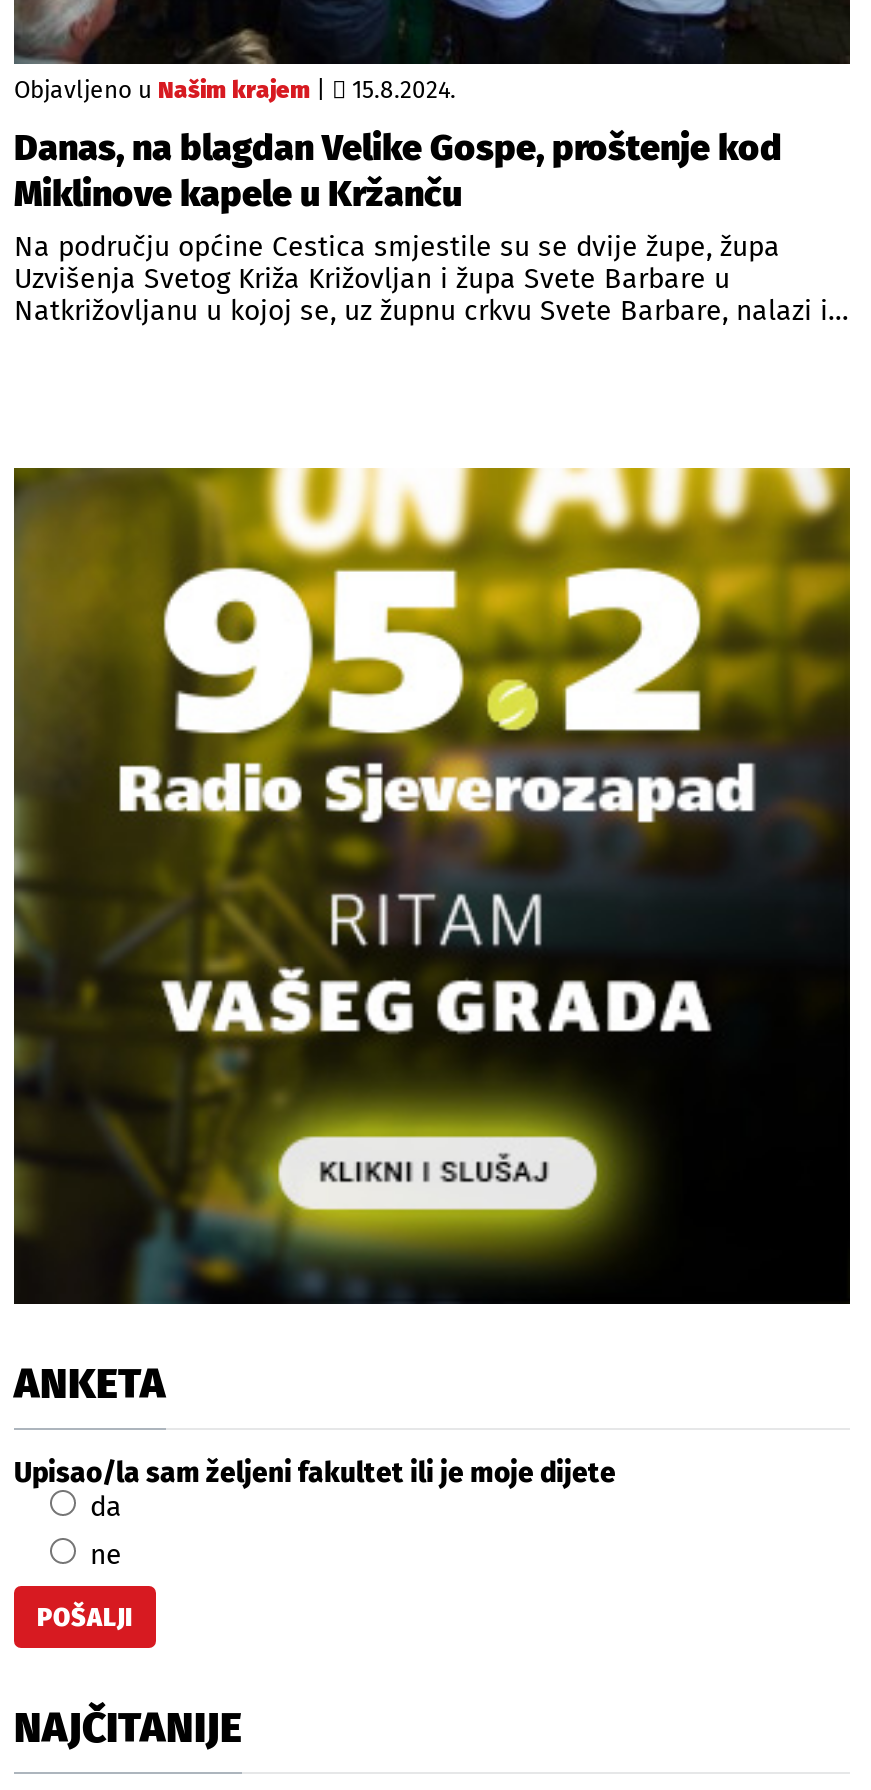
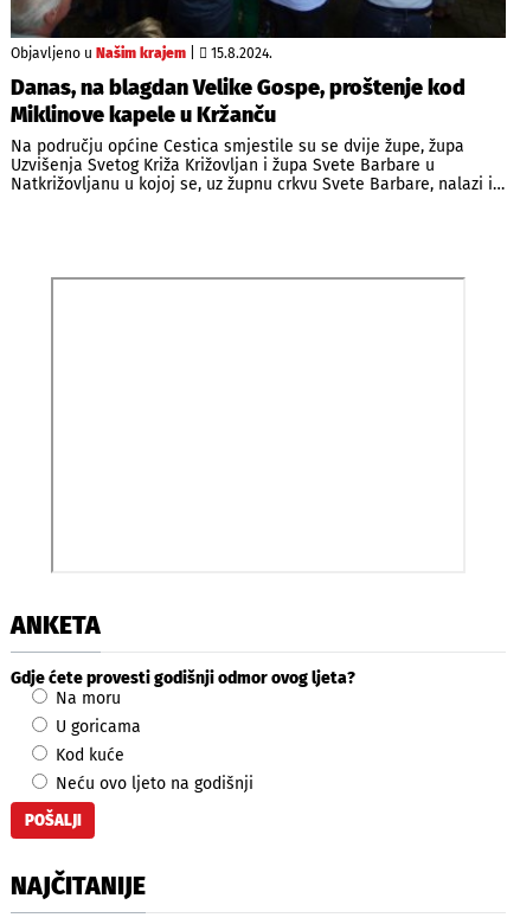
[12,466,852,1306] [image] -> none
moved [14,1358,166,1410] -> [11,610,101,641]: ANKETA
[14,1457,616,1573] Upisao/la sam željeni fakultet ili je moje dijete | da | ne -> [11,669,355,794] Gdje ćete provesti godišnji odmor ovog ljeta? | Na moru | U goricama | Kod kuće | Neću ovo ljeto na godišnji

